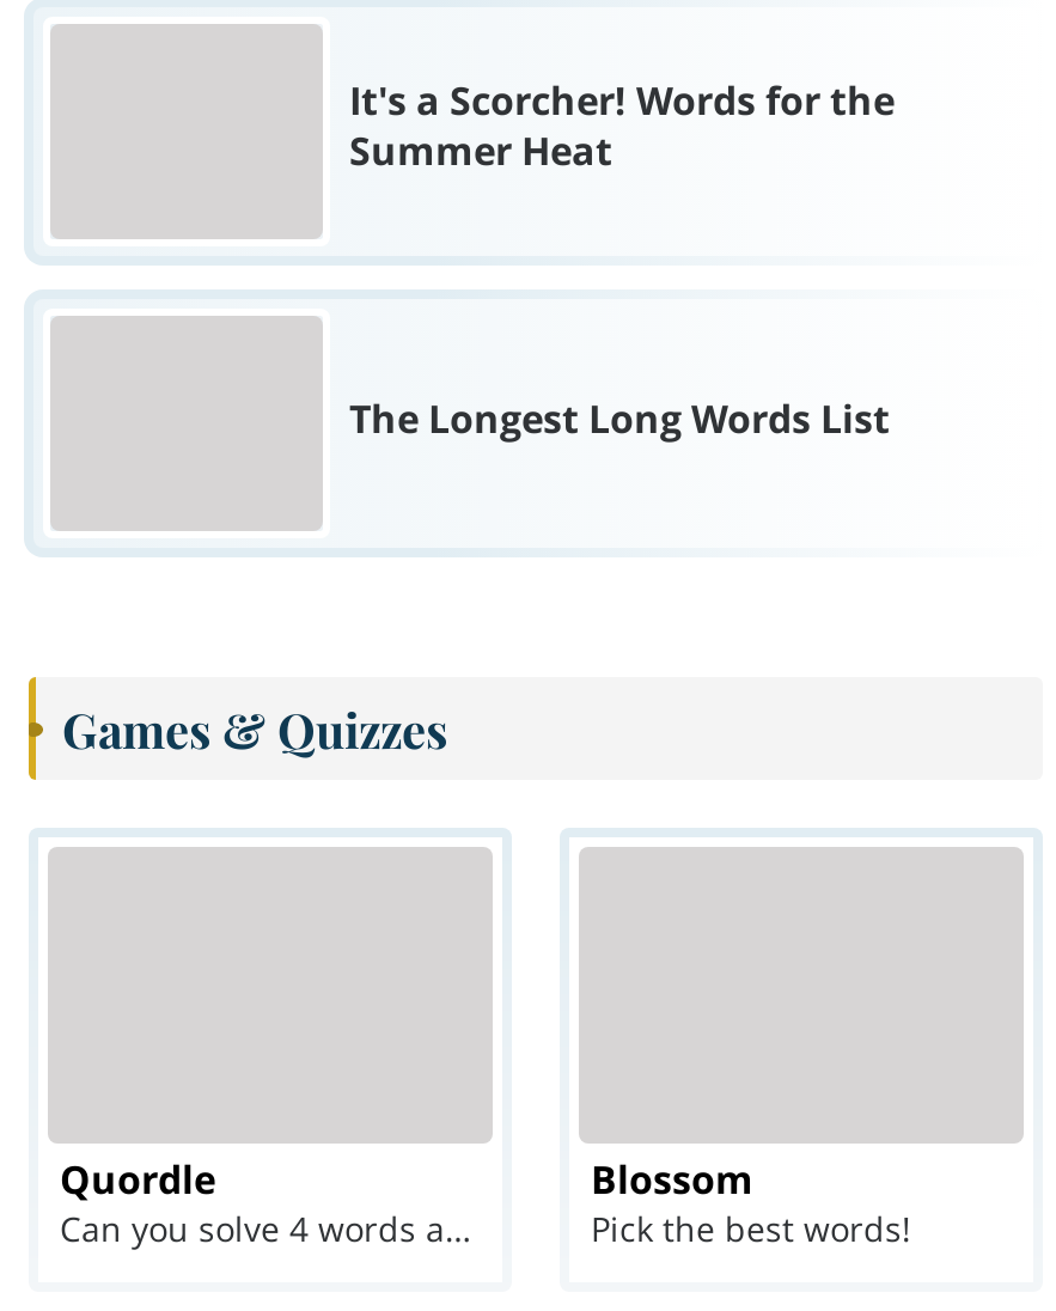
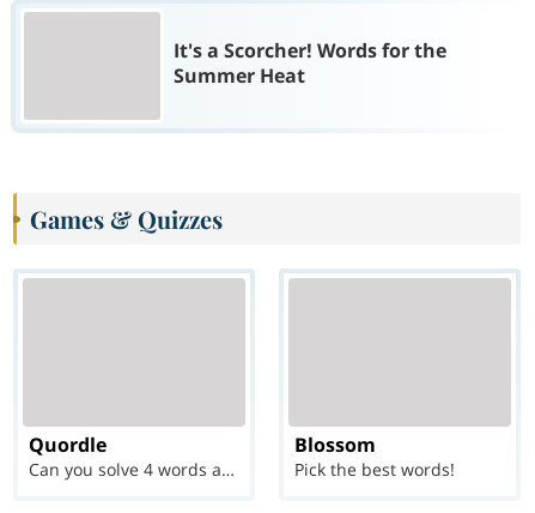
[349,391,890,444] The Longest Long Words List -> none

